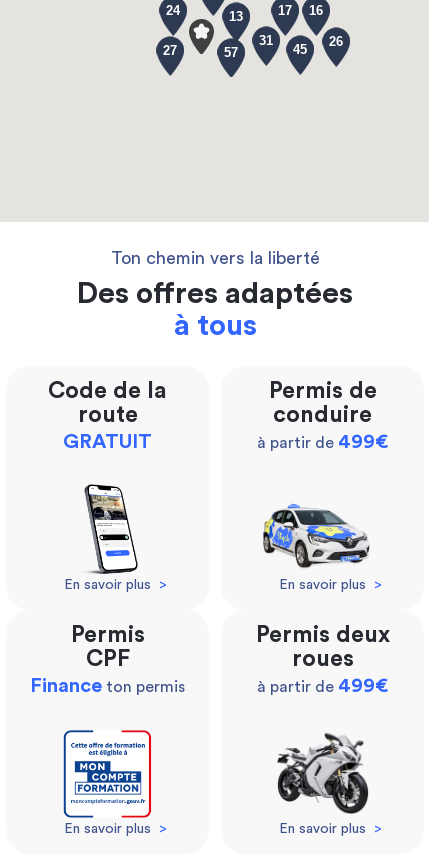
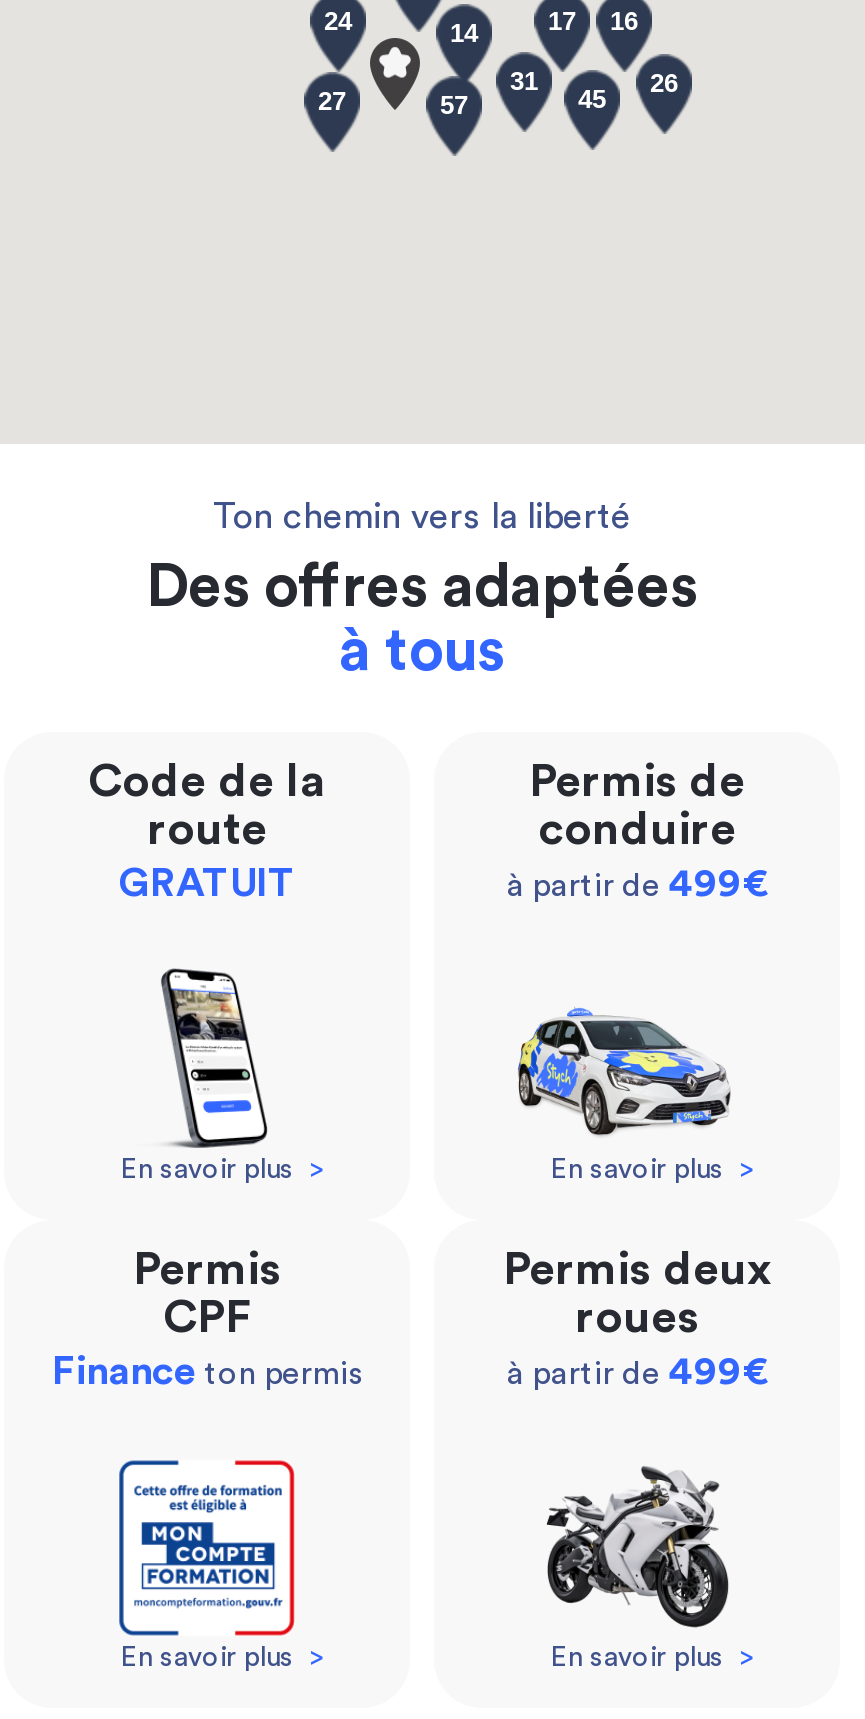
[229,8,243,23] 13 -> [450,17,478,47] 14

